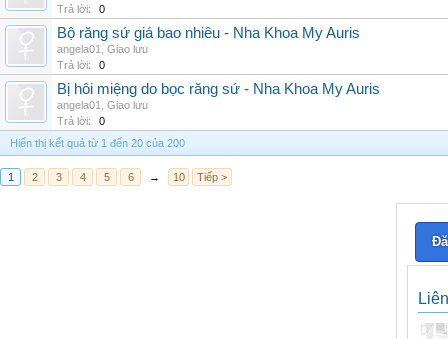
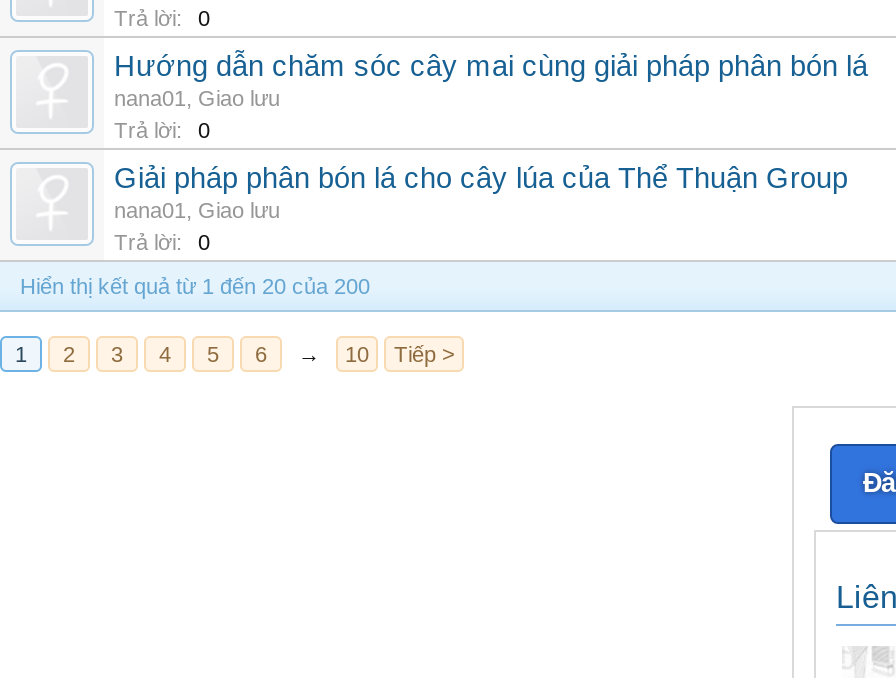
[57,25,360,55] Bộ răng sứ giá bao nhiêu - Nha Khoa My Auris | angela01, Giao lưu -> [114,50,868,110] Hướng dẫn chăm sóc cây mai cùng giải pháp phân bón lá | nana01, Giao lưu
[57,81,380,111] Bị hôi miệng do bọc răng sứ - Nha Khoa My Auris | angela01, Giao lưu -> [114,162,848,222] Giải pháp phân bón lá cho cây lúa của Thể Thuận Group | nana01, Giao lưu

